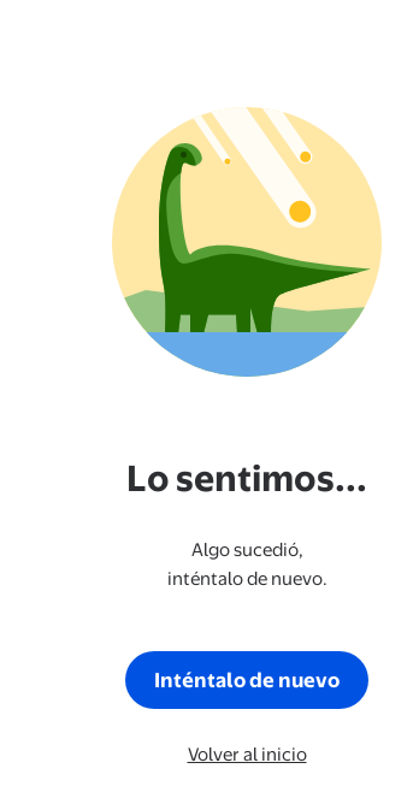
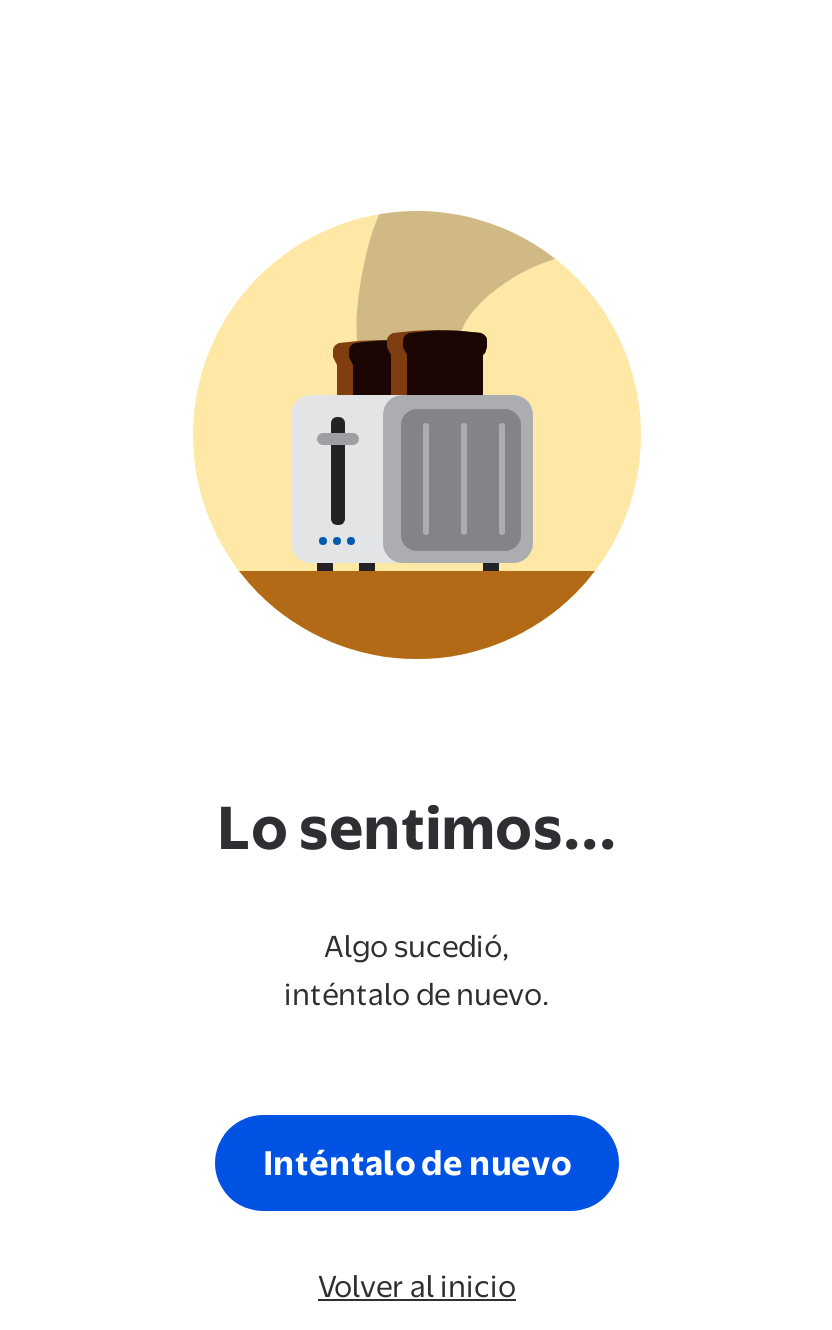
[124,108,370,378] [image] -> [215,211,615,661] [image]

